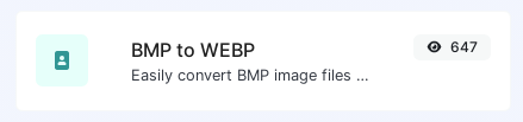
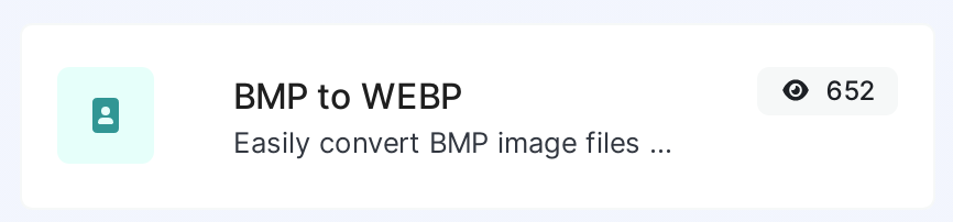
[447,38,478,56] 647 -> [819,74,874,107] 652

